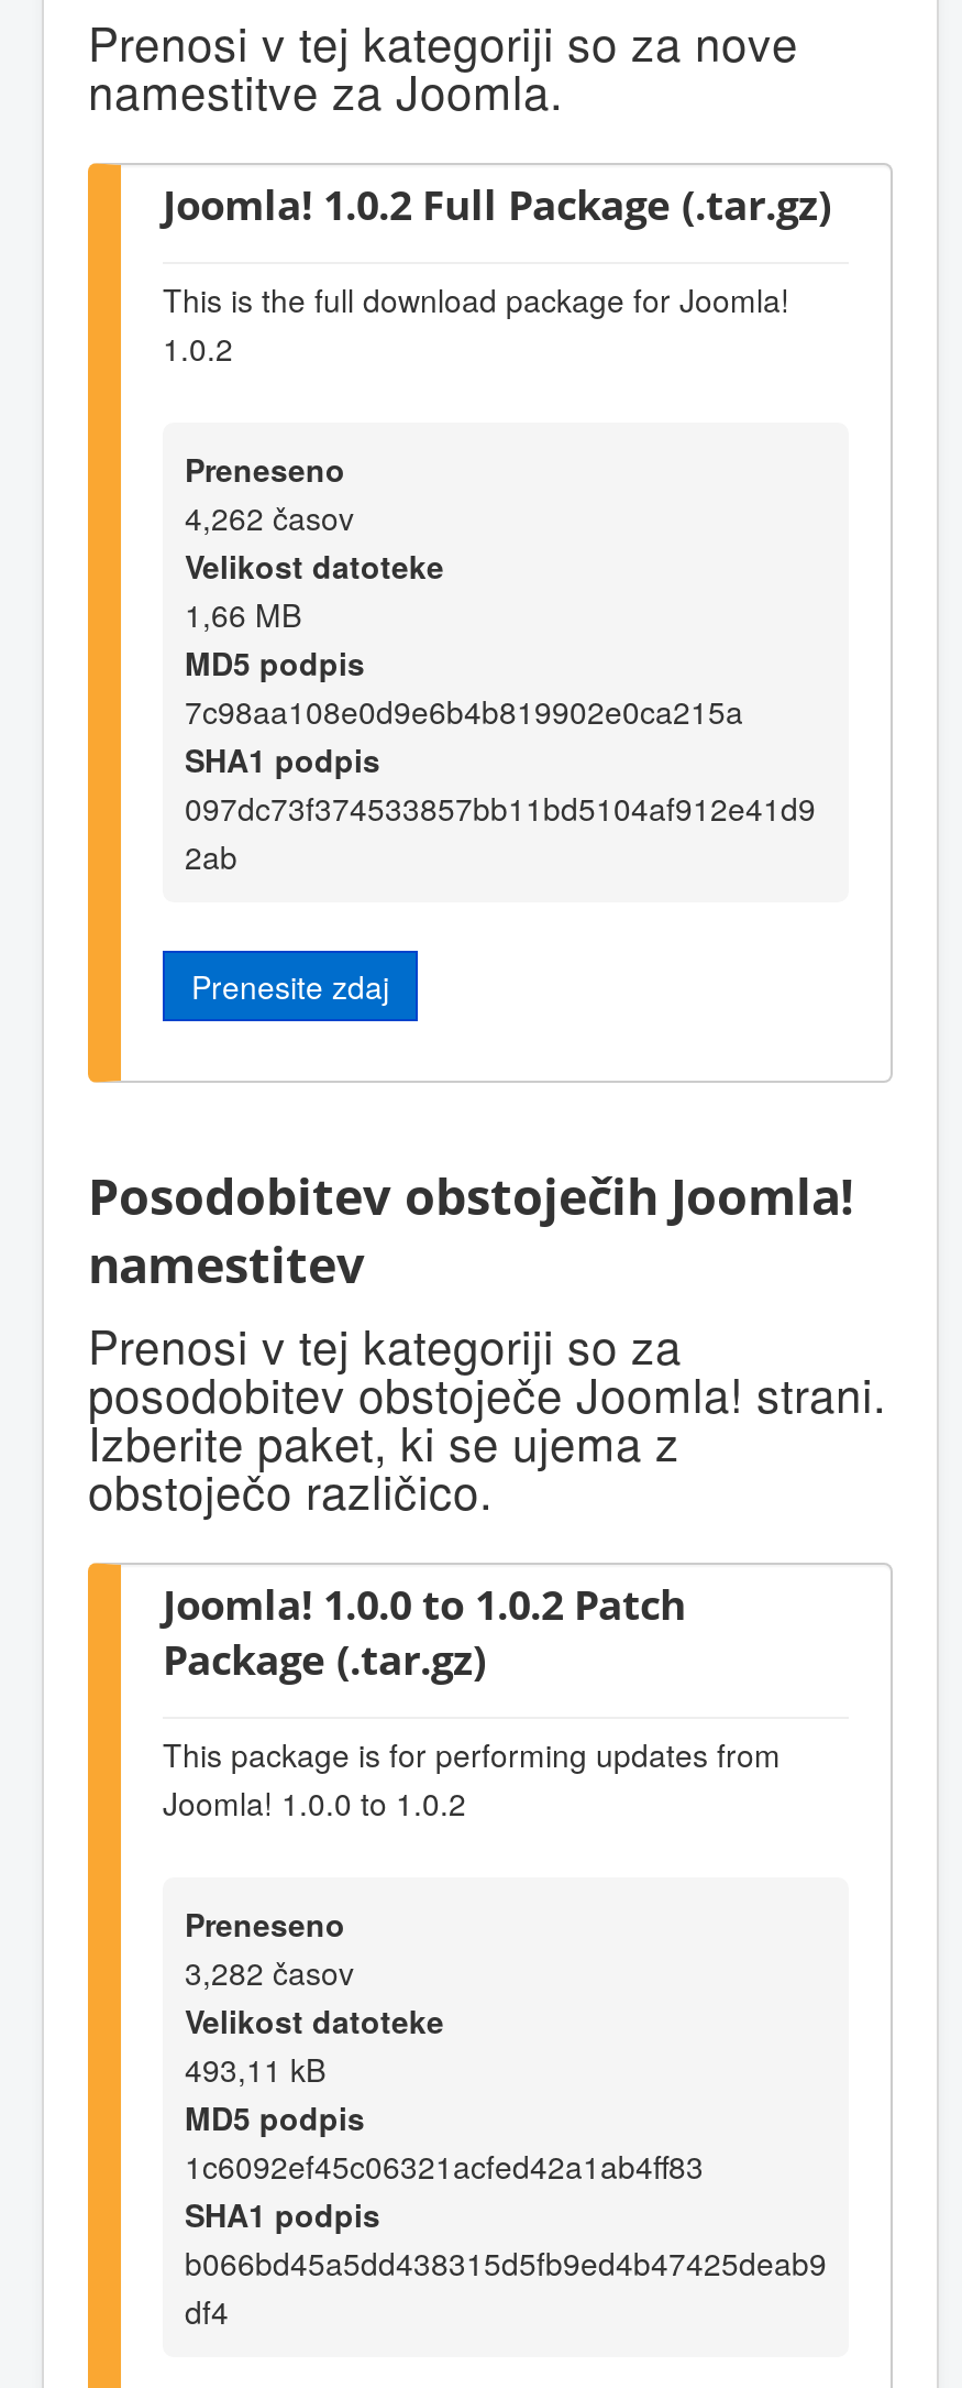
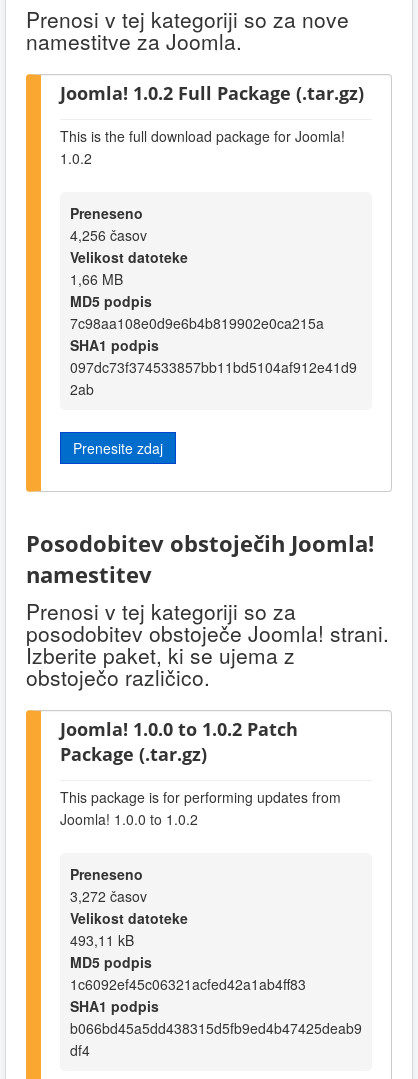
[185,495,354,539] 4,262 časov -> [70,225,147,245] 4,256 časov
[185,1949,354,1993] 3,282 časov -> [70,886,147,906] 3,272 časov

